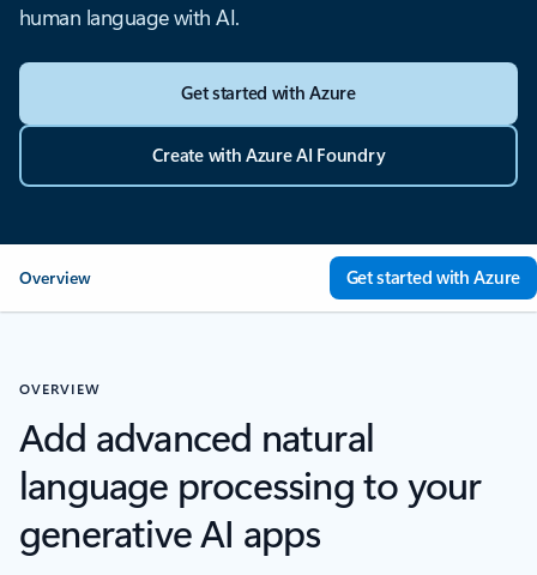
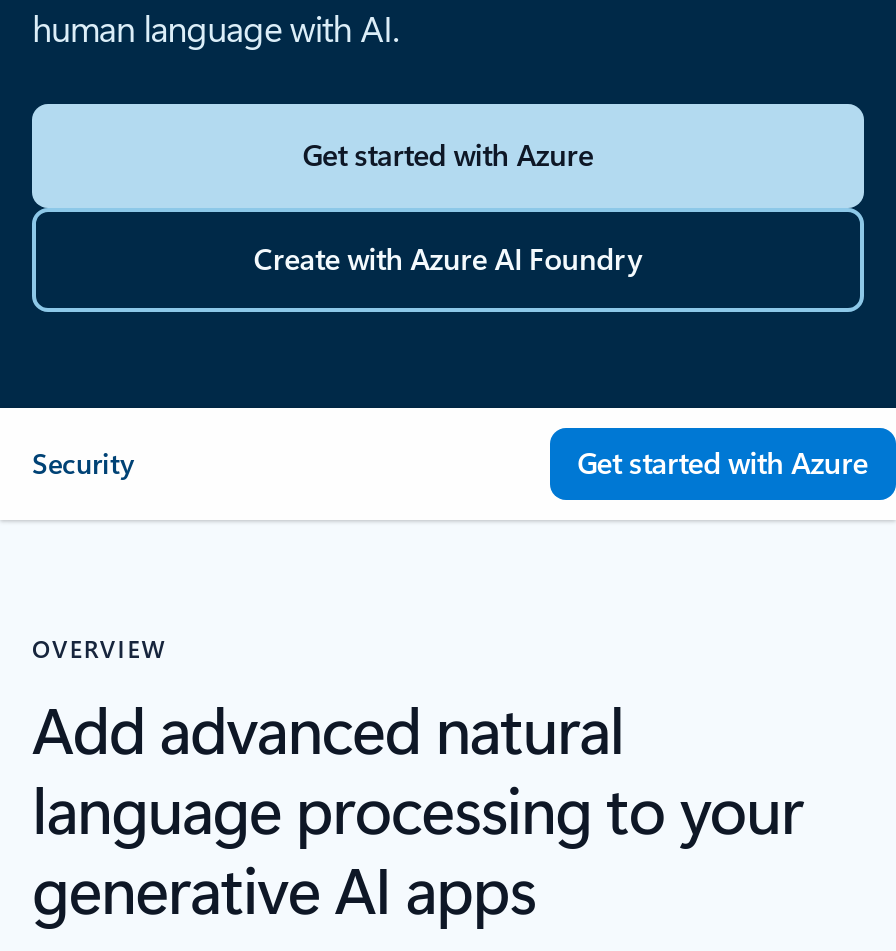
[19,266,91,289] Overview -> [32,445,134,483] Security

